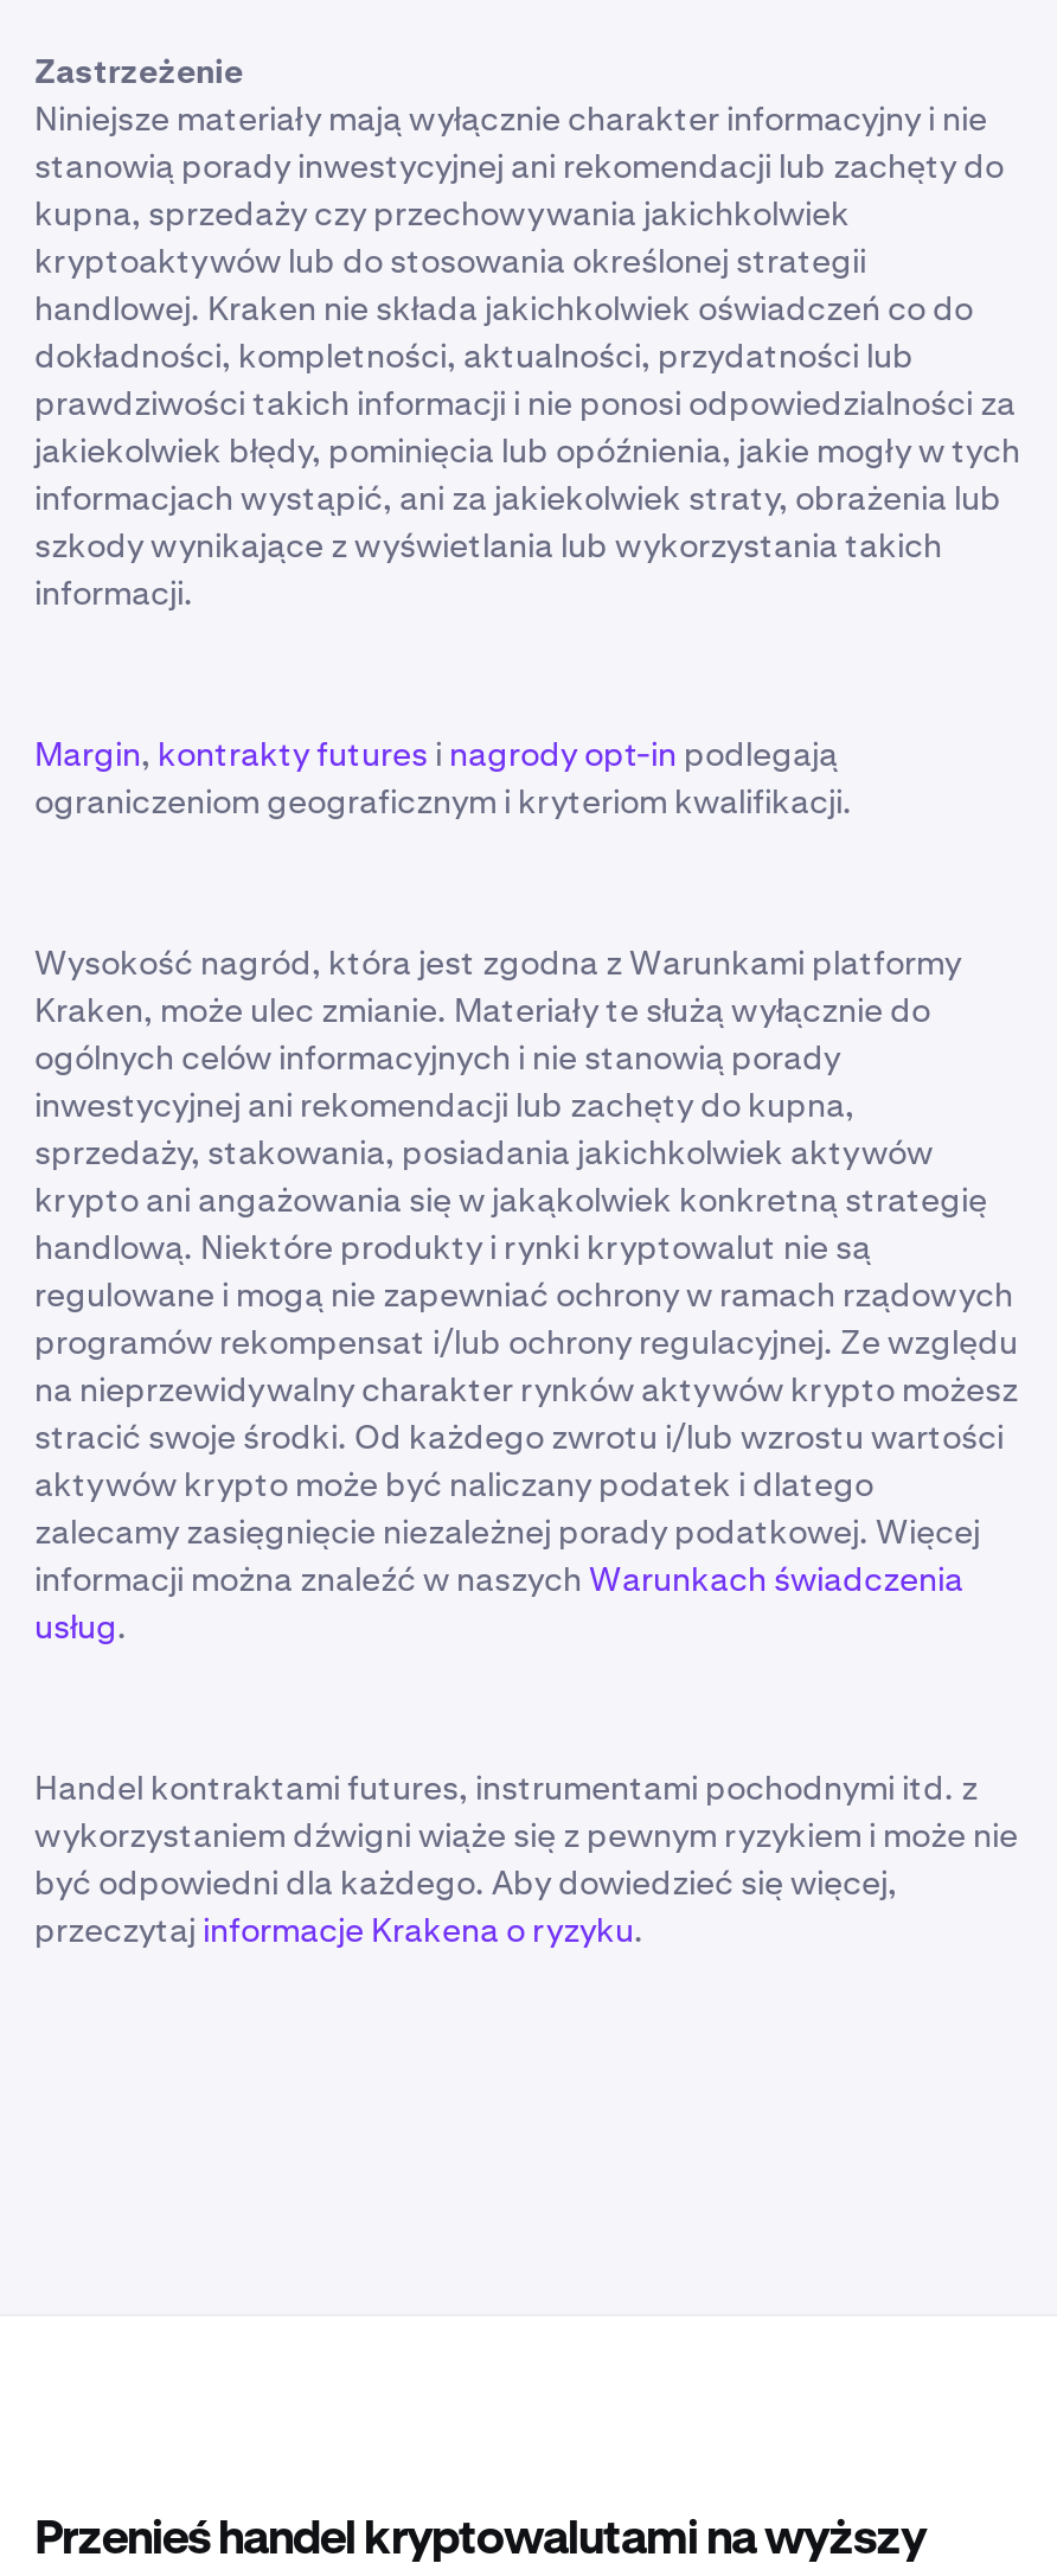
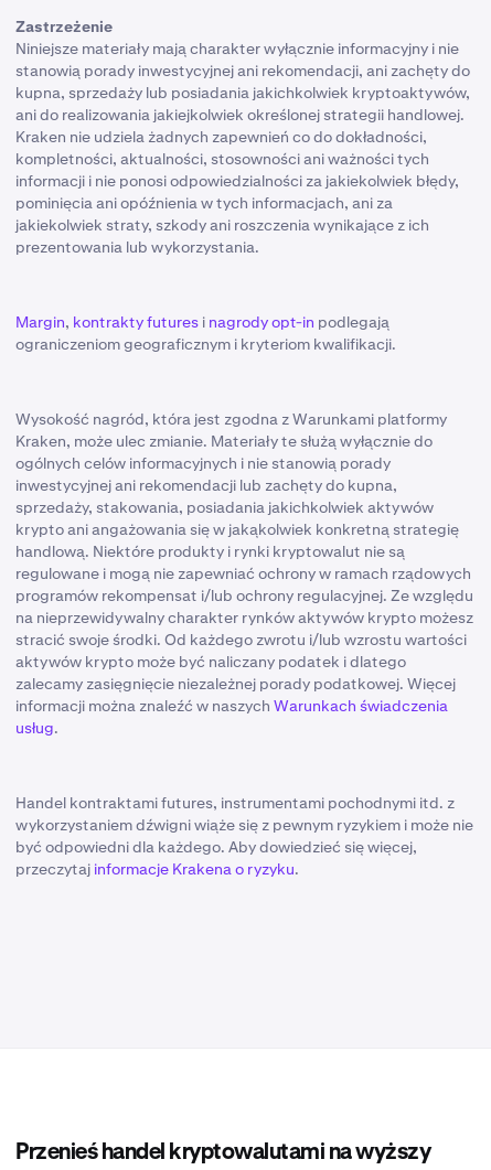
[34,97,1020,614] Niniejsze materiały mają wyłącznie charakter informacyjny i nie | stanowią porady inwestycyjnej ani rekomendacji lub zachęty do | kupna, sprzedaży czy przechowywania jakichkolwiek | kryptoaktywów lub do stosowania określonej strategii | handlowej. Kraken nie składa jakichkolwiek oświadczeń co do | dokładności, kompletności, aktualności, przydatności lub | prawdziwości takich informacji i nie ponosi odpowiedzialności za | jakiekolwiek błędy, pominięcia lub opóźnienia, jakie mogły w tych | informacjach wystąpić, ani za jakiekolwiek straty, obrażenia lub | szkody wynikające z wyświetlania lub wykorzystania takich | informacji. -> [15,39,470,257] Niniejsze materiały mają charakter wyłącznie informacyjny i nie | stanowią porady inwestycyjnej ani rekomendacji, ani zachęty do | kupna, sprzedaży lub posiadania jakichkolwiek kryptoaktywów, | ani do realizowania jakiejkolwiek określonej strategii handlowej. | Kraken nie udziela żadnych zapewnień co do dokładności, | kompletności, aktualności, stosowności ani ważności tych | informacji i nie ponosi odpowiedzialności za jakiekolwiek błędy, | pominięcia ani opóźnienia w tych informacjach, ani za | jakiekolwiek straty, szkody ani roszczenia wynikające z ich | prezentowania lub wykorzystania.

